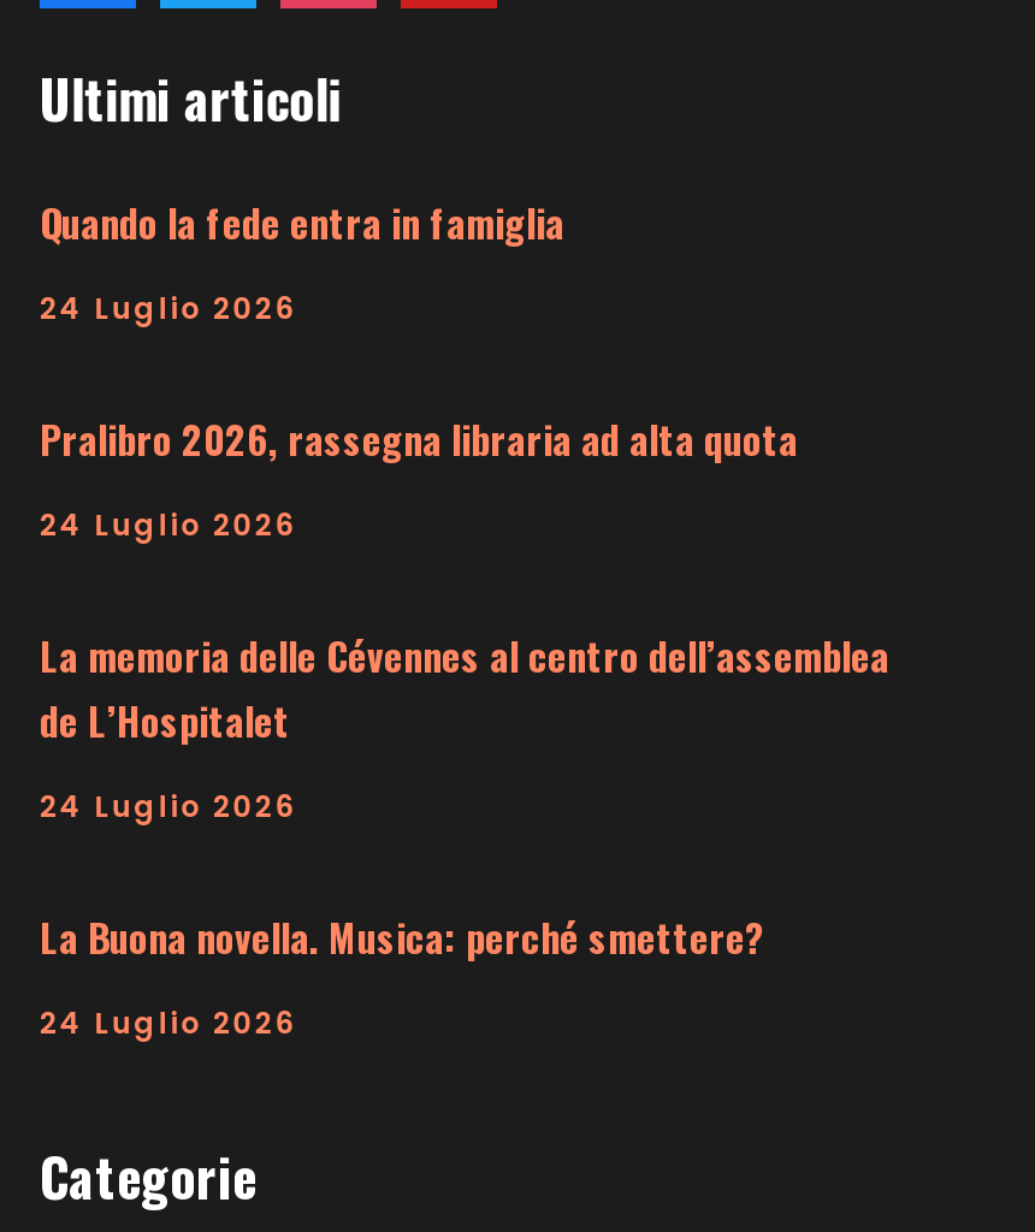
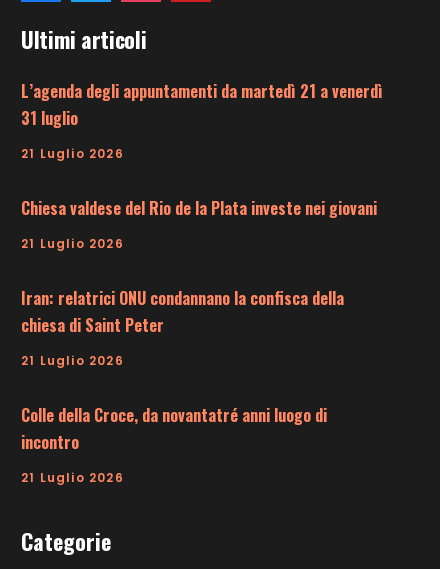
[40,194,564,251] Quando la fede entra in famiglia -> [21,79,383,130] L’agenda degli appuntamenti da martedì 21 a venerdì | 31 luglio
[40,288,297,328] 24 Luglio 2026 -> [21,145,124,162] 21 Luglio 2026
[40,410,798,468] Pralibro 2026, rassegna libraria ad alta quota -> [21,196,377,220] Chiesa valdese del Rio de la Plata investe nei giovani
[40,504,297,545] 24 Luglio 2026 -> [21,235,124,252] 21 Luglio 2026
[40,627,889,750] La memoria delle Cévennes al centro dell’assemblea | de L’Hospitalet -> [21,286,344,337] Iran: relatrici ONU condannano la confisca della | chiesa di Saint Peter
[40,786,297,827] 24 Luglio 2026 -> [21,352,124,369] 21 Luglio 2026
[40,908,764,966] La Buona novella. Musica: perché smettere? -> [21,403,327,454] Colle della Croce, da novantatré anni luogo di | incontro
[40,1002,297,1043] 24 Luglio 2026 -> [21,469,124,486] 21 Luglio 2026

